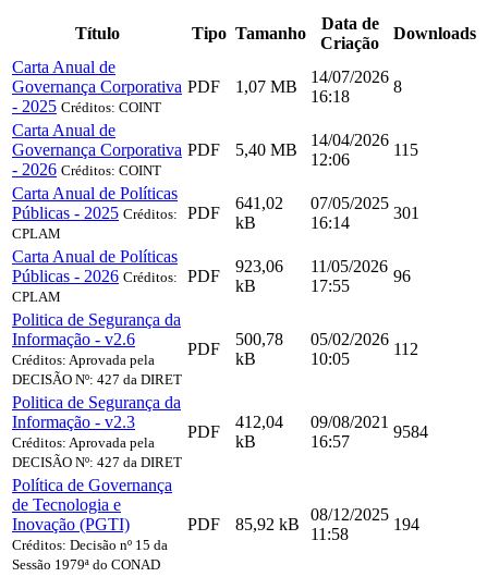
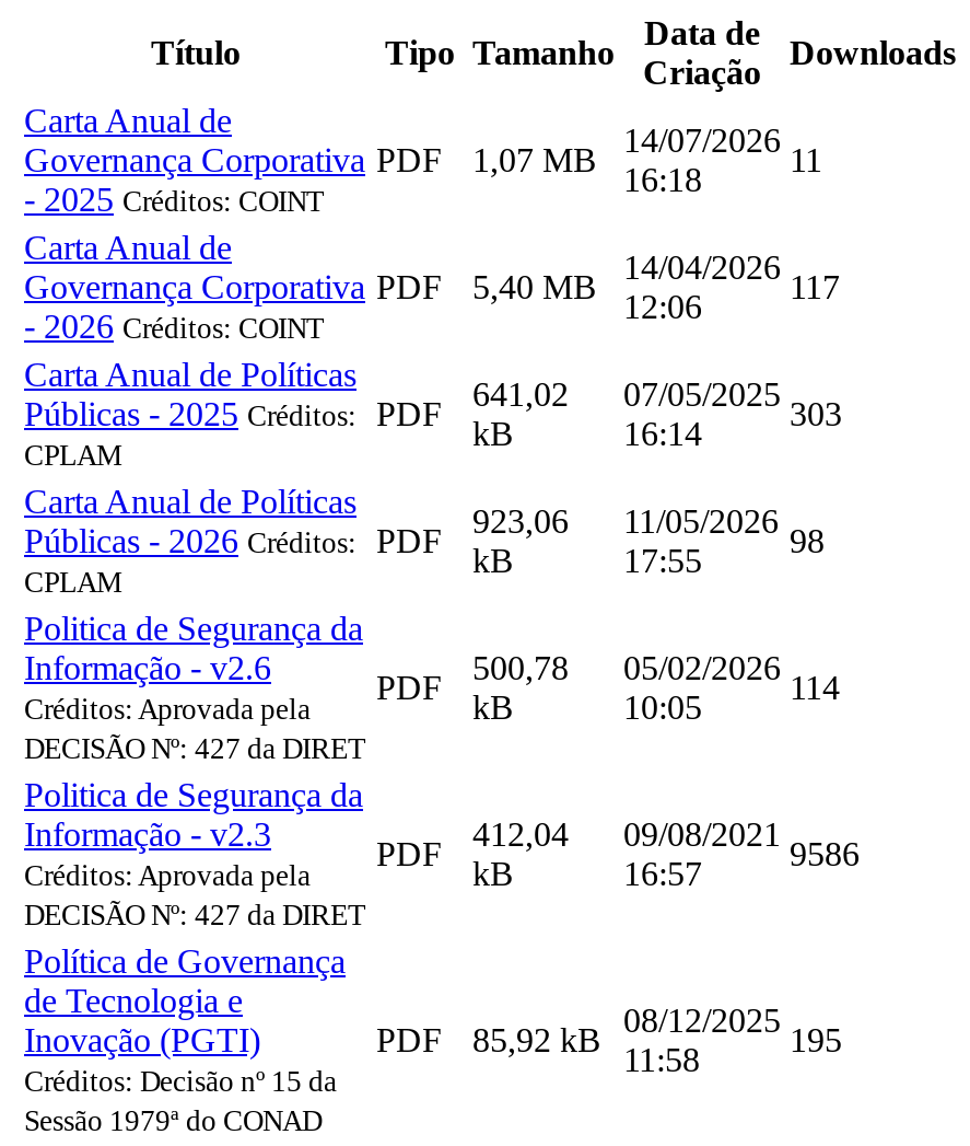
[393,77,402,96] 8 -> [790,141,822,179] 11
[393,141,418,159] 115 -> [790,268,840,306] 117
[393,204,419,222] 301 -> [790,395,842,433] 303
[393,267,411,285] 96 -> [790,522,825,560] 98
[393,340,418,358] 112 -> [790,669,840,706] 114
[393,423,428,441] 9584 -> [790,835,860,873] 9586
[393,515,419,534] 194 -> [790,1021,842,1059] 195

